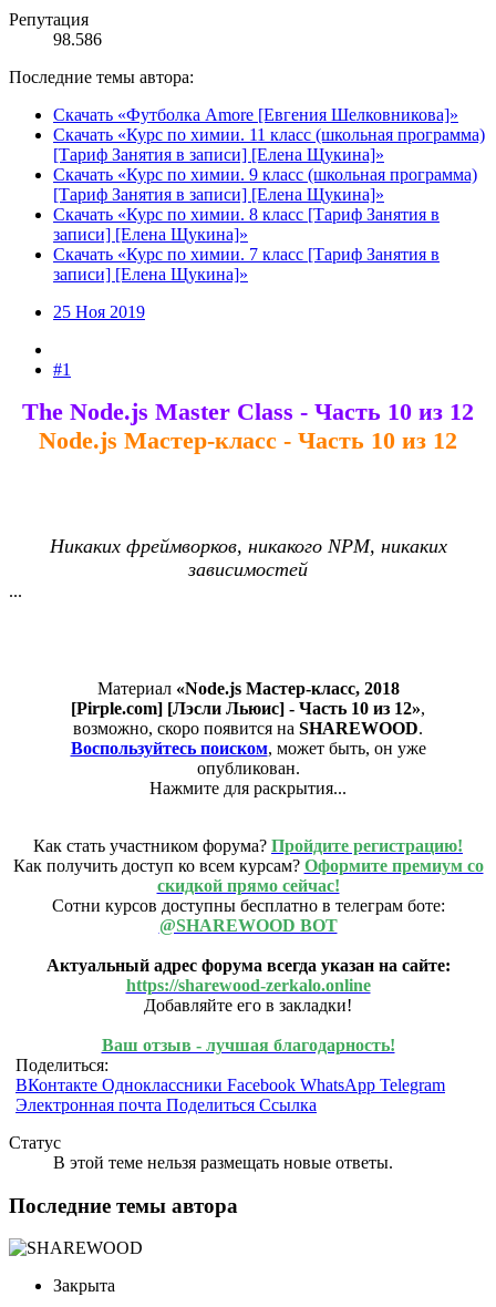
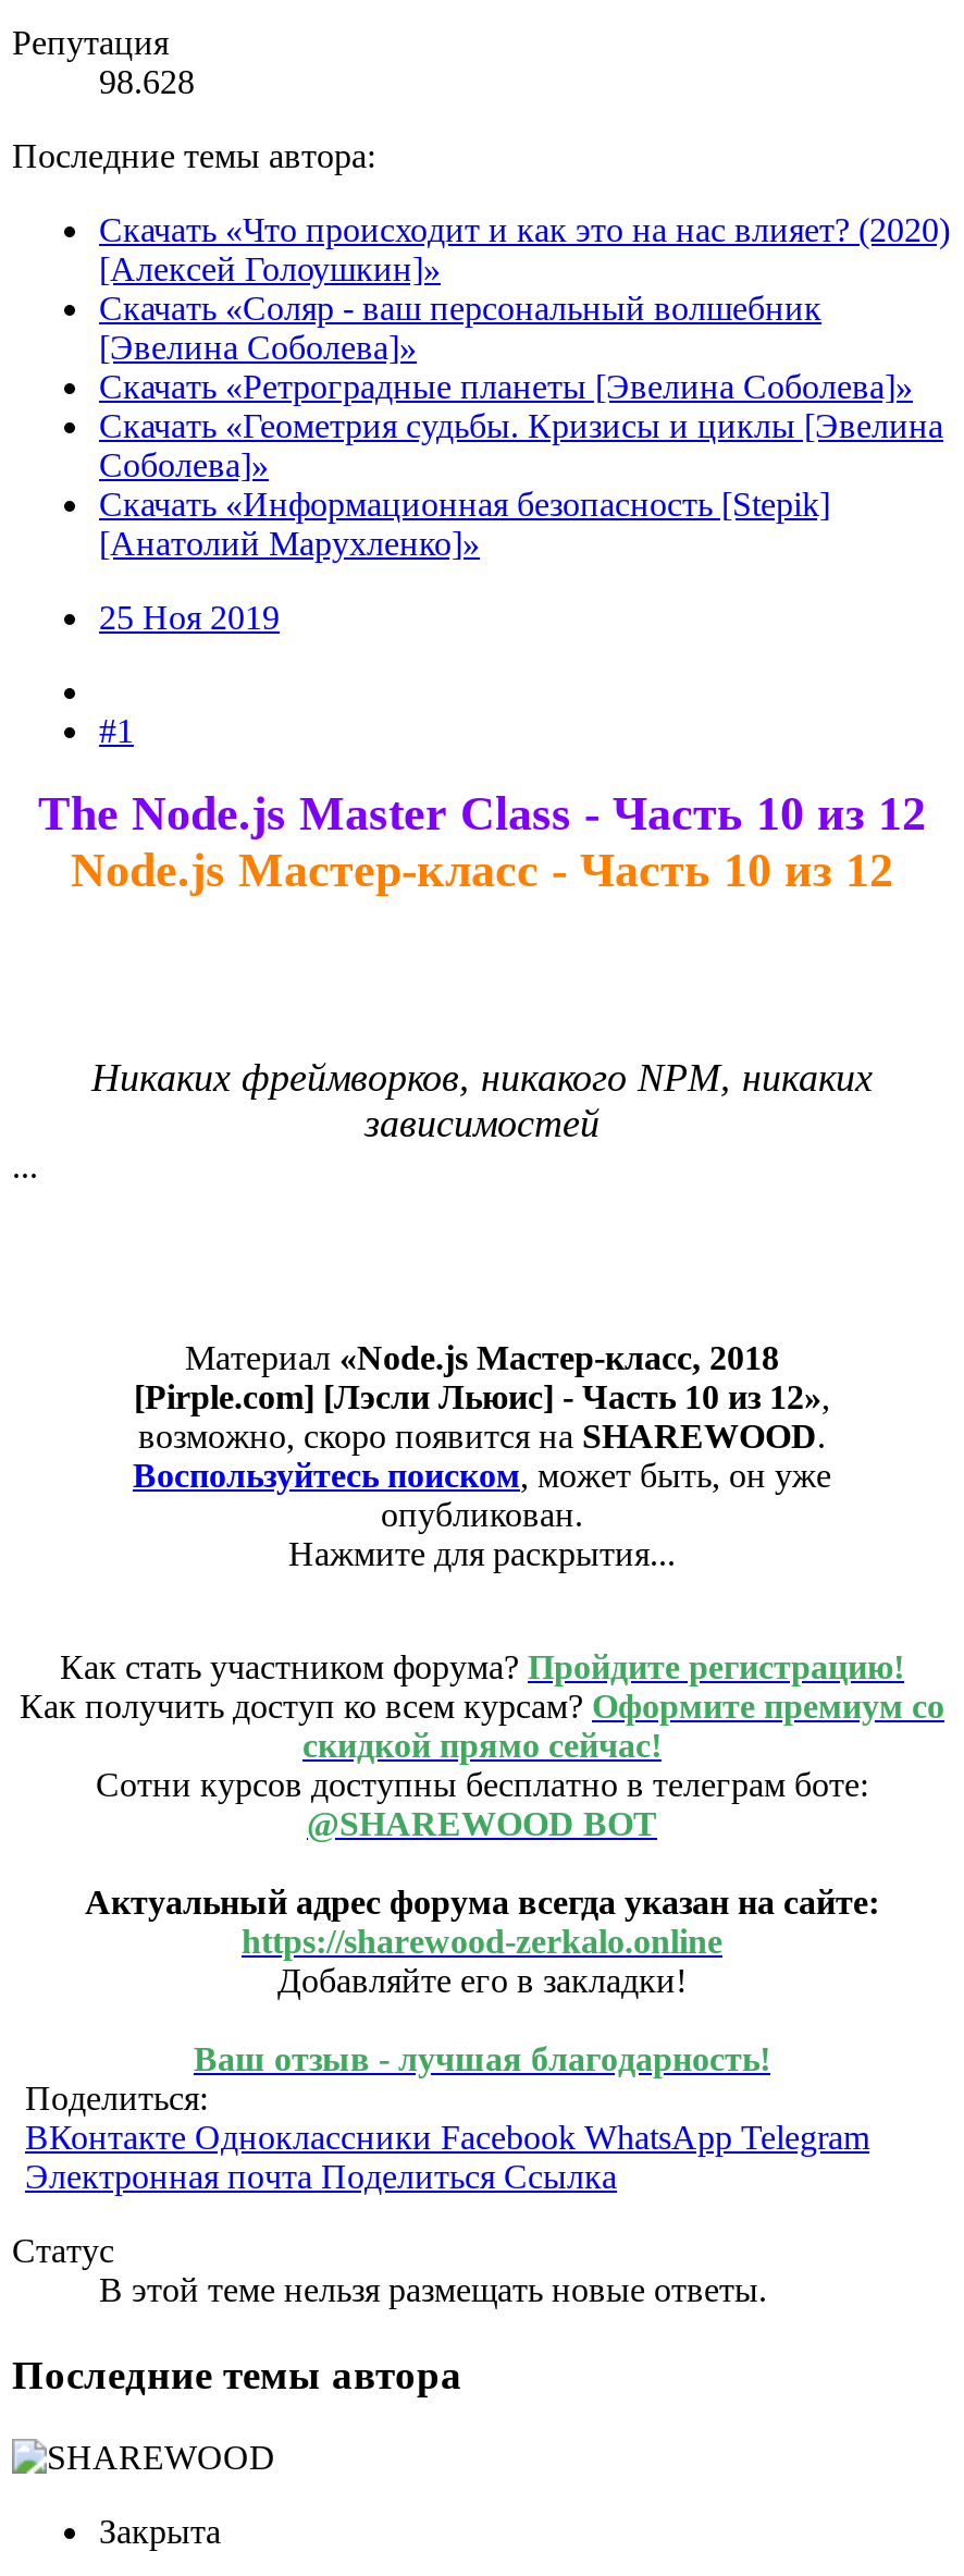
[53,30,102,49] 98.586 -> [99,63,195,100] 98.628
[53,105,485,283] Скачать «Футболка Amore [Евгения Шелковникова]» | Скачать «Курс по химии. 11 класс (школьная программа) | [Тариф Занятия в записи] [Елена Щукина]» | Скачать «Курс по химии. 9 класс (школьная программа) | [Тариф Занятия в записи] [Елена Щукина]» | Скачать «Курс по химии. 8 класс [Тариф Занятия в | записи] [Елена Щукина]» | Скачать «Курс по химии. 7 класс [Тариф Занятия в | записи] [Елена Щукина]» -> [99,211,950,561] Скачать «Что происходит и как это на нас влияет? (2020) | [Алексей Голоушкин]» | Скачать «Соляр - ваш персональный волшебник | [Эвелина Соболева]» | Скачать «Ретроградные планеты [Эвелина Соболева]» | Скачать «Геометрия судьбы. Кризисы и циклы [Эвелина | Соболева]» | Скачать «Информационная безопасность [Stepik] | [Анатолий Марухленко]»

